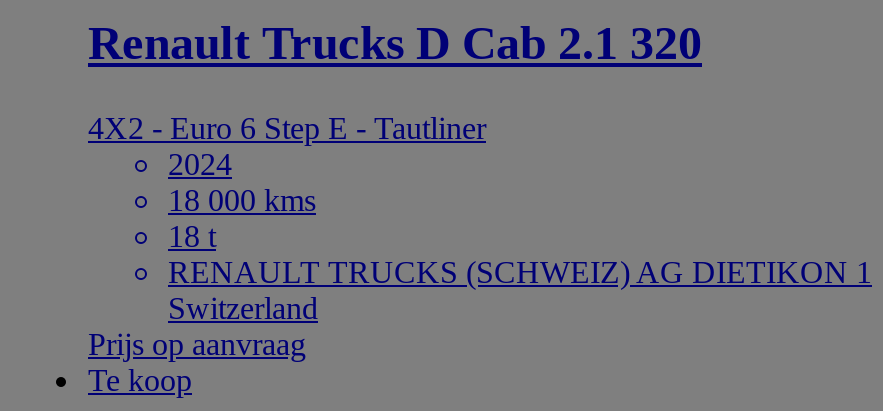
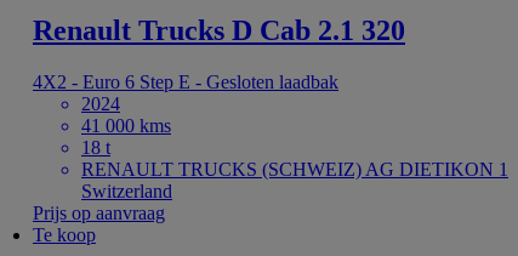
[88,111,486,145] 4X2 - Euro 6 Step E - Tautliner -> [33,72,338,92] 4X2 - Euro 6 Step E - Gesloten laadbak
[168,183,316,217] 18 000 kms -> [81,115,171,136] 41 000 kms

